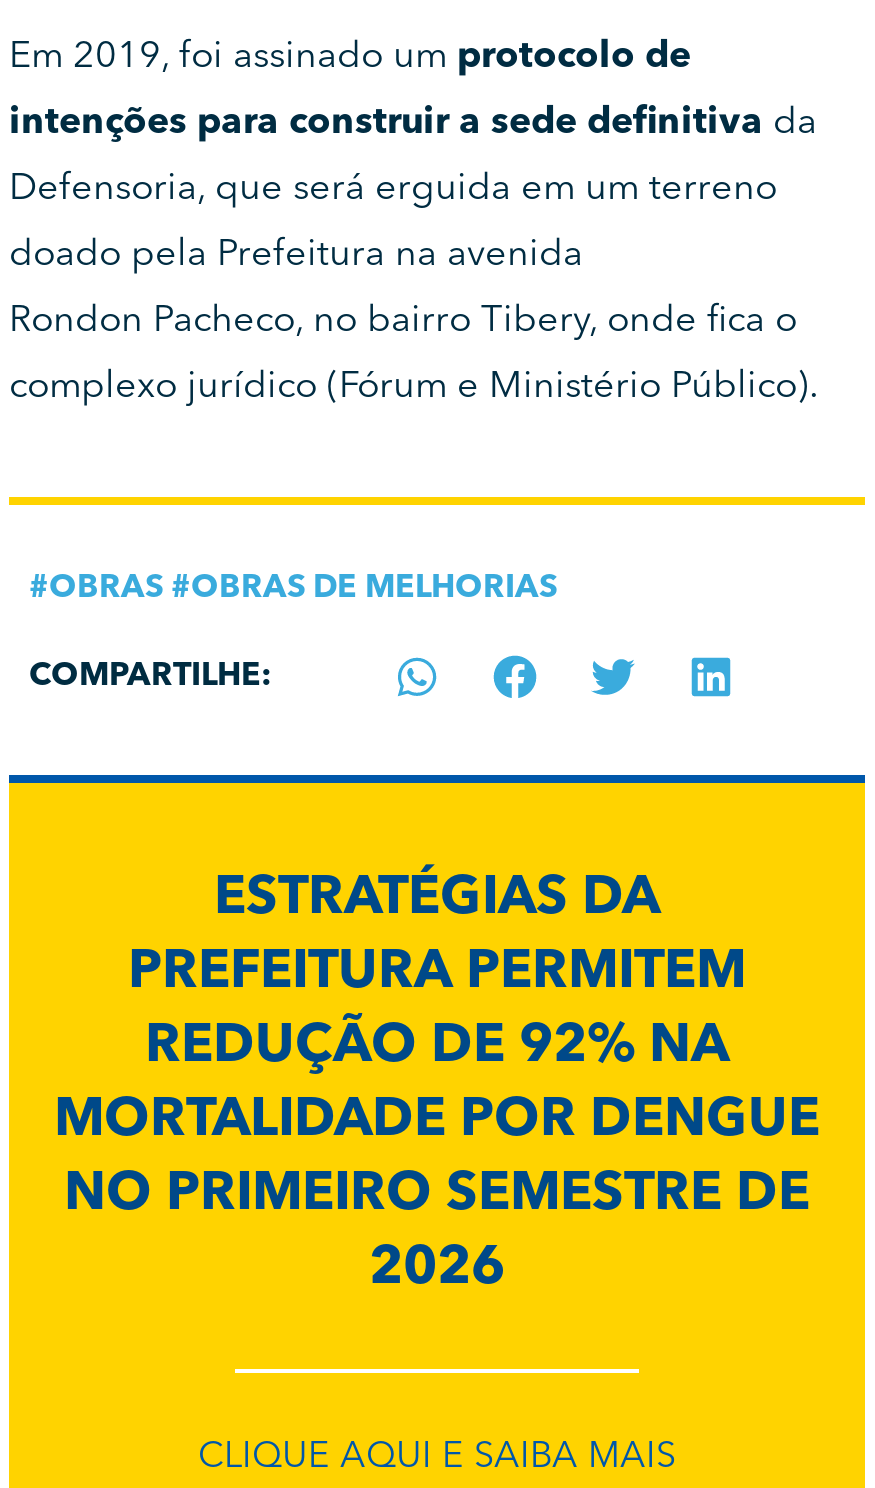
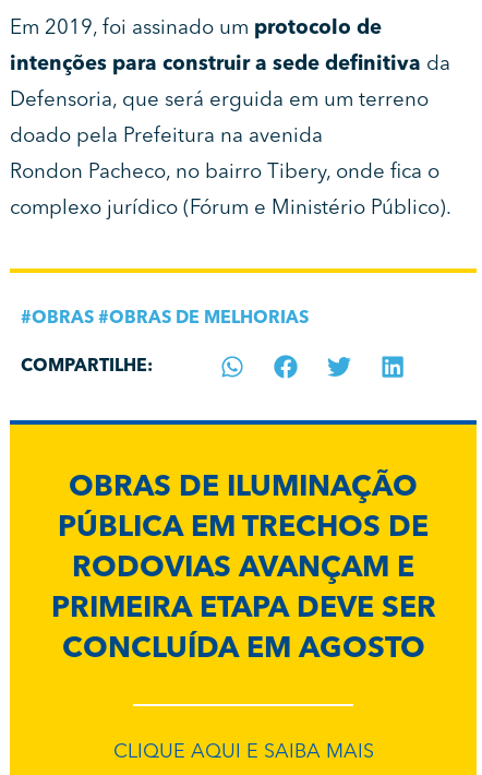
[54,874,820,1298] ESTRATÉGIAS DA | PREFEITURA PERMITEM | REDUÇÃO DE 92% NA | MORTALIDADE POR DENGUE | NO PRIMEIRO SEMESTRE DE | 2026 -> [51,474,436,665] OBRAS DE ILUMINAÇÃO | PÚBLICA EM TRECHOS DE | RODOVIAS AVANÇAM E | PRIMEIRA ETAPA DEVE SER | CONCLUÍDA EM AGOSTO

